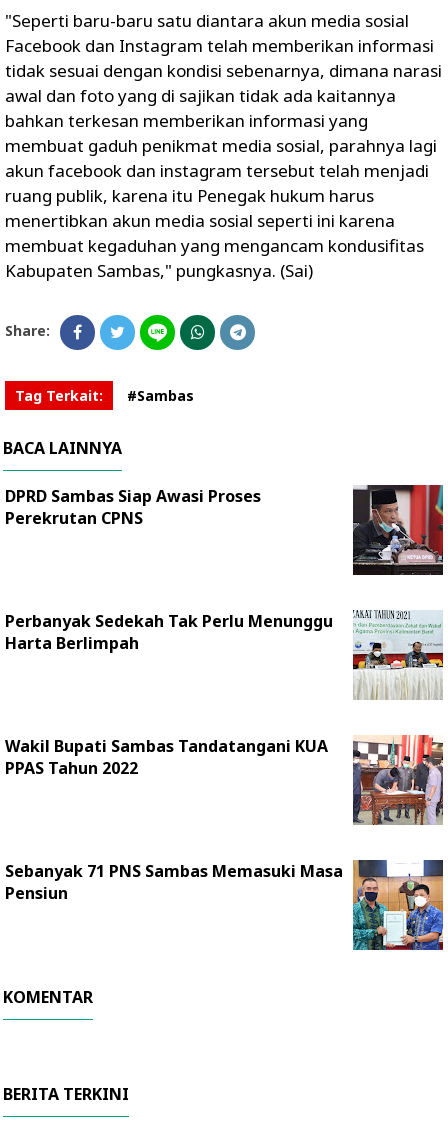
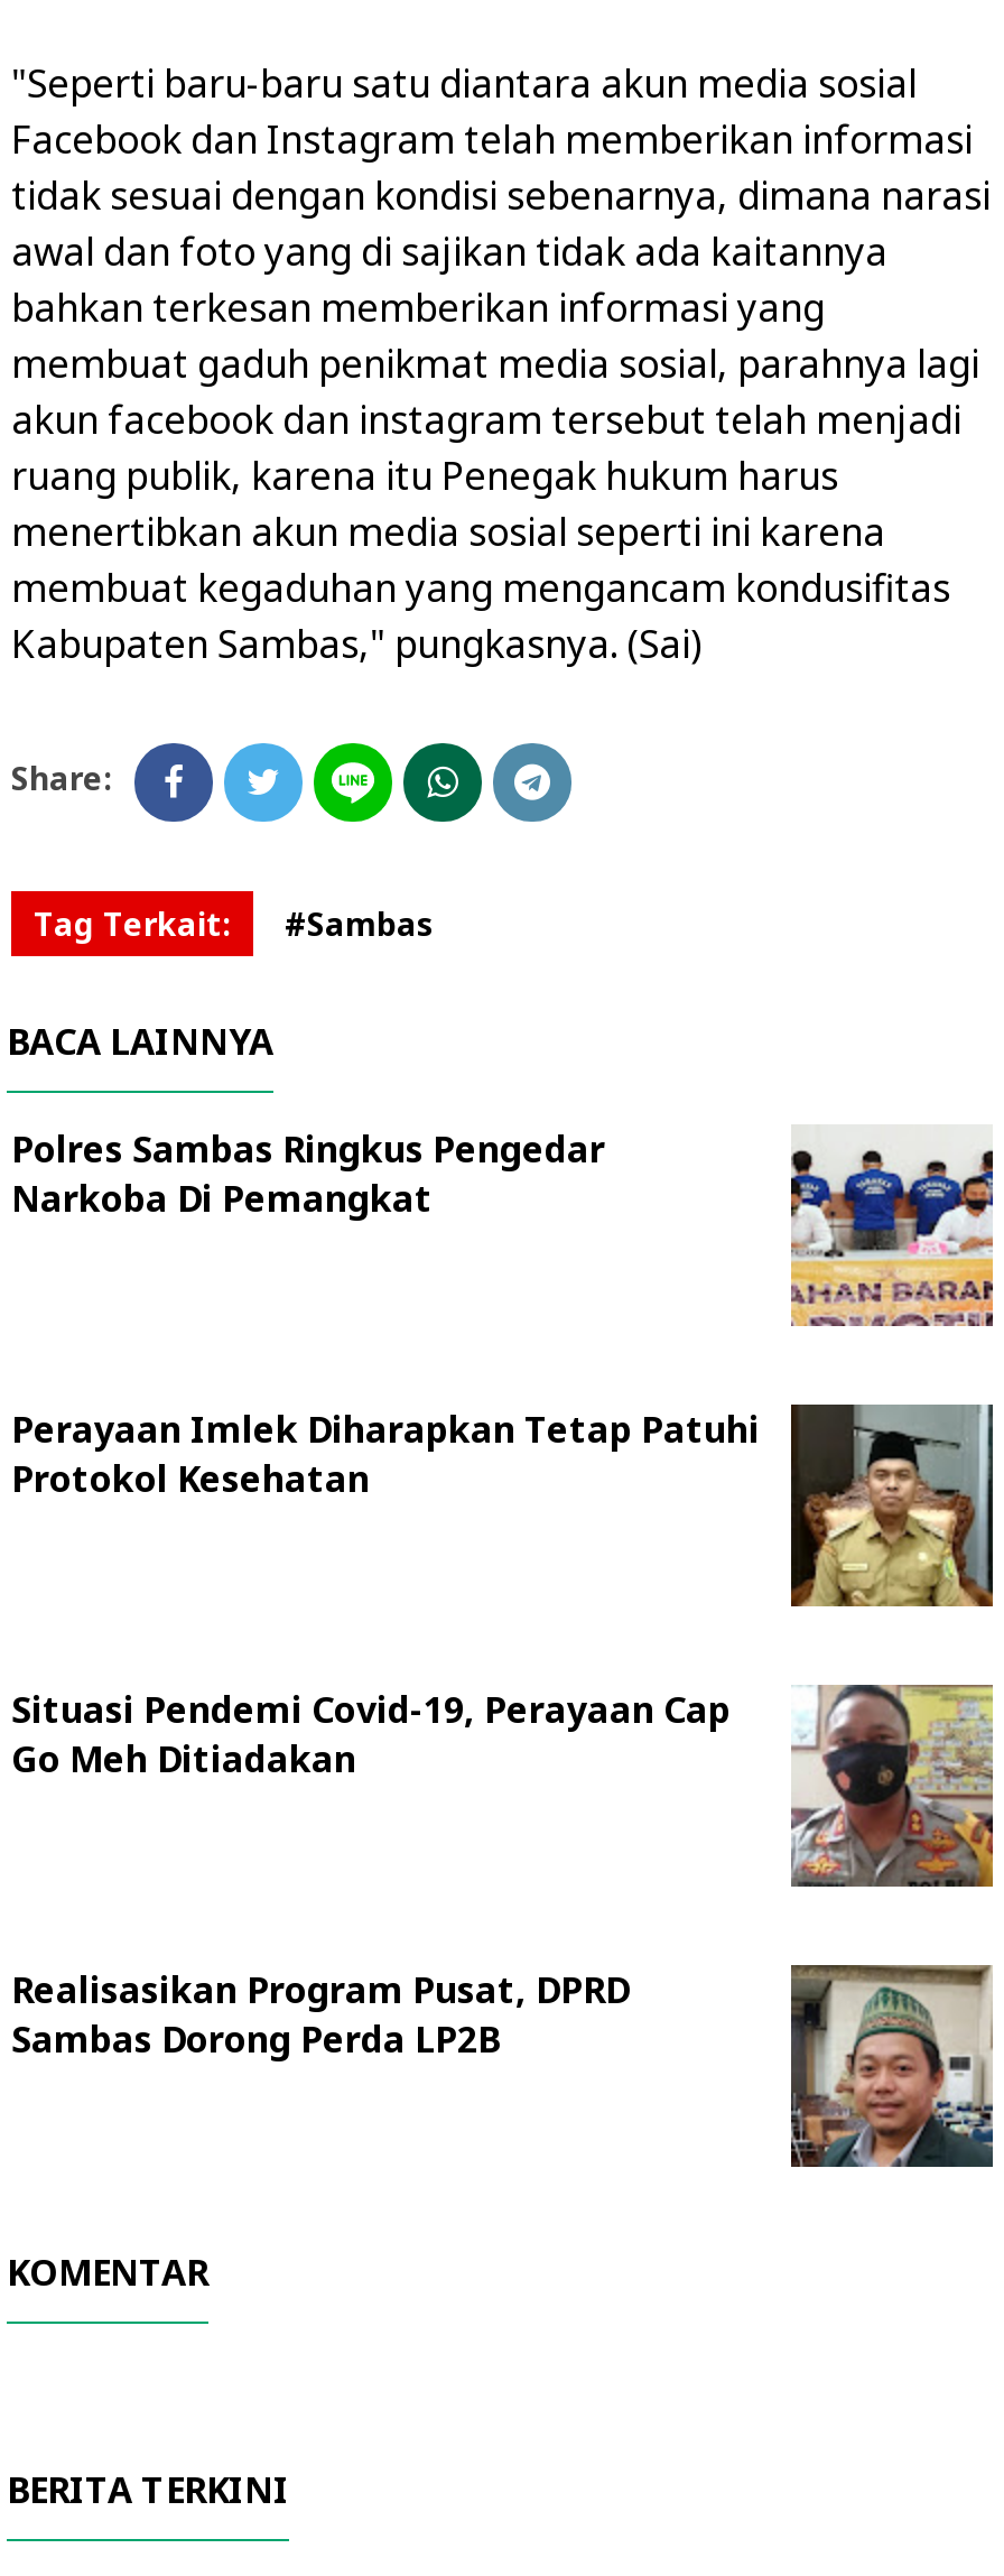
[5,485,261,529] DPRD Sambas Siap Awasi Proses | Perekrutan CPNS -> [11,1124,605,1223] Polres Sambas Ringkus Pengedar | Narkoba Di Pemangkat
[352,484,444,576] [image] -> [789,1124,995,1328] [image]
[5,610,444,700] [image] | Perbanyak Sedekah Tak Perlu Menunggu | Harta Berlimpah -> [11,1405,995,1609] [image] | Perayaan Imlek Diharapkan Tetap Patuhi | Protokol Kesehatan
[5,734,444,826] [image] | Wakil Bupati Sambas Tandatangani KUA | PPAS Tahun 2022 -> [11,1683,995,1889] [image] | Situasi Pendemi Covid-19, Perayaan Cap | Go Meh Ditiadakan
[5,860,343,904] Sebanyak 71 PNS Sambas Memasuki Masa | Pensiun -> [11,1965,630,2064] Realisasikan Program Pusat, DPRD | Sambas Dorong Perda LP2B
[352,859,444,951] [image] -> [789,1963,995,2169] [image]

